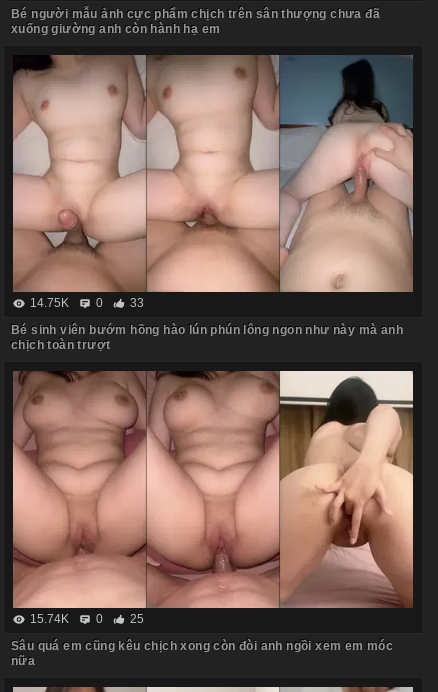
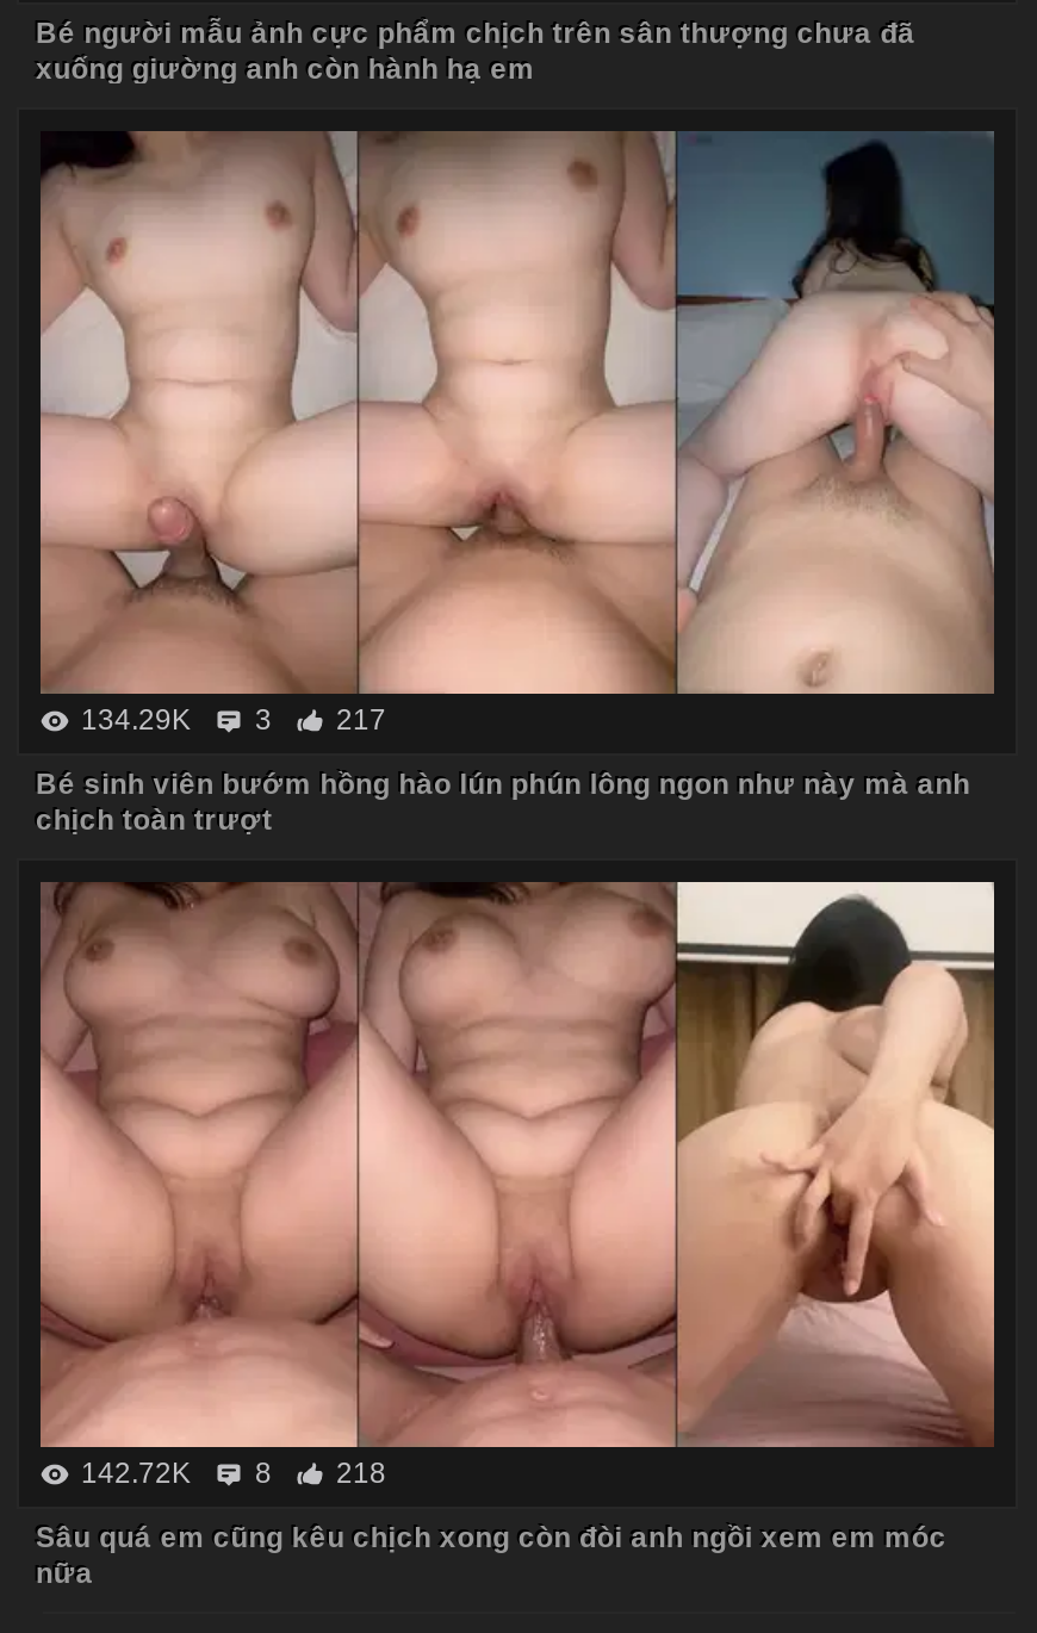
[30,296,144,310] 14.75K | 0 | 33 -> [81,704,386,737] 134.29K | 3 | 217
[30,612,144,626] 15.74K | 0 | 25 -> [81,1457,386,1490] 142.72K | 8 | 218

